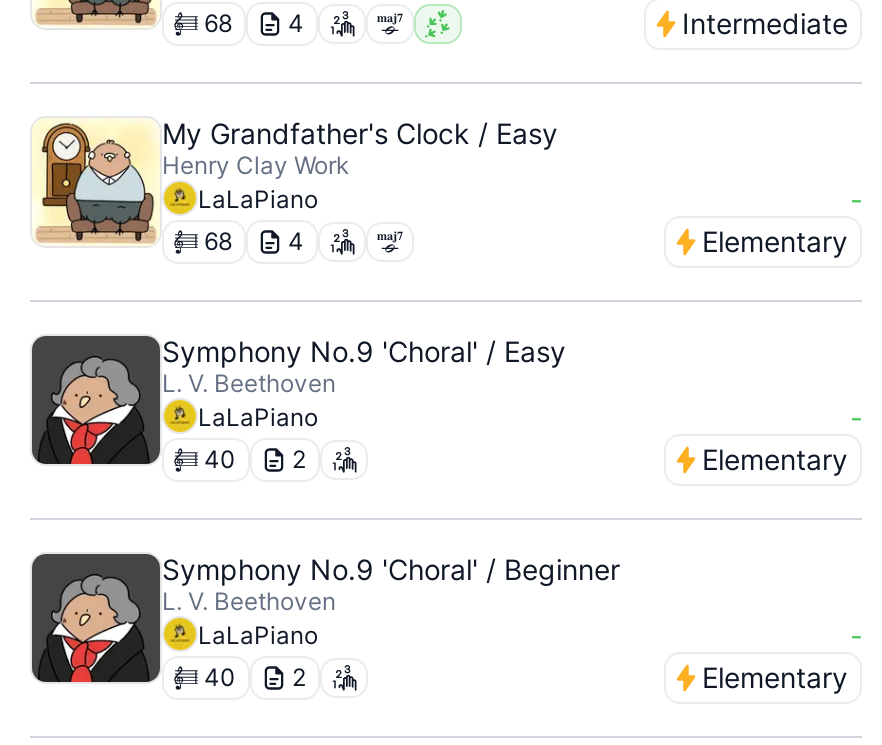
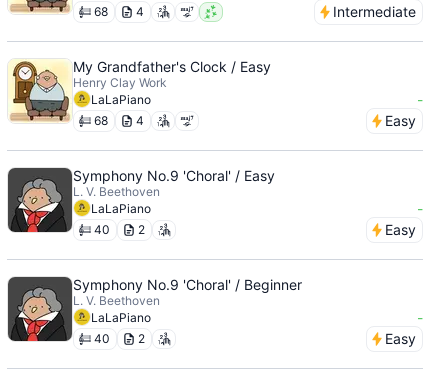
[702,224,848,258] Elementary -> [385,112,416,129] Easy
[702,442,848,476] Elementary -> [385,221,416,238] Easy
[702,660,848,694] Elementary -> [385,330,416,347] Easy

